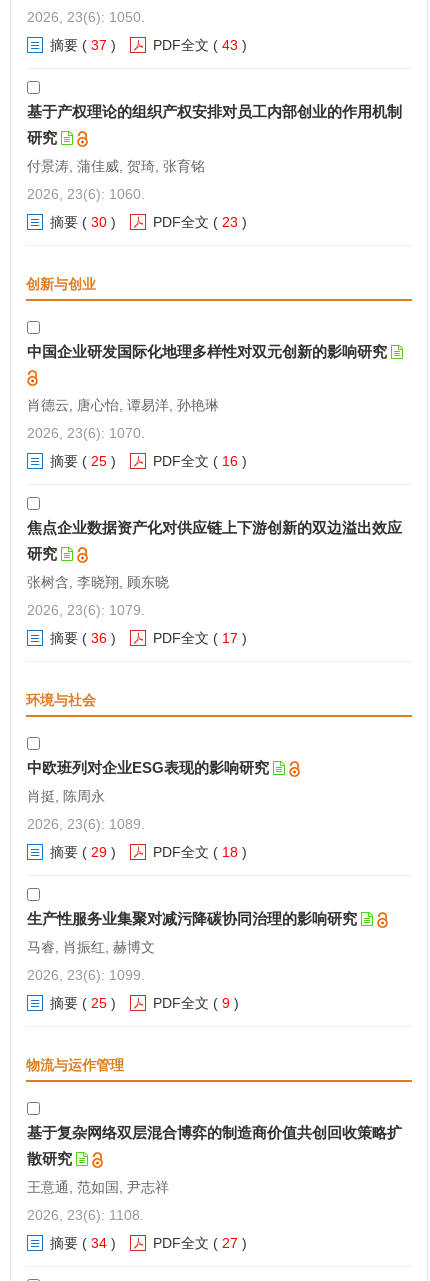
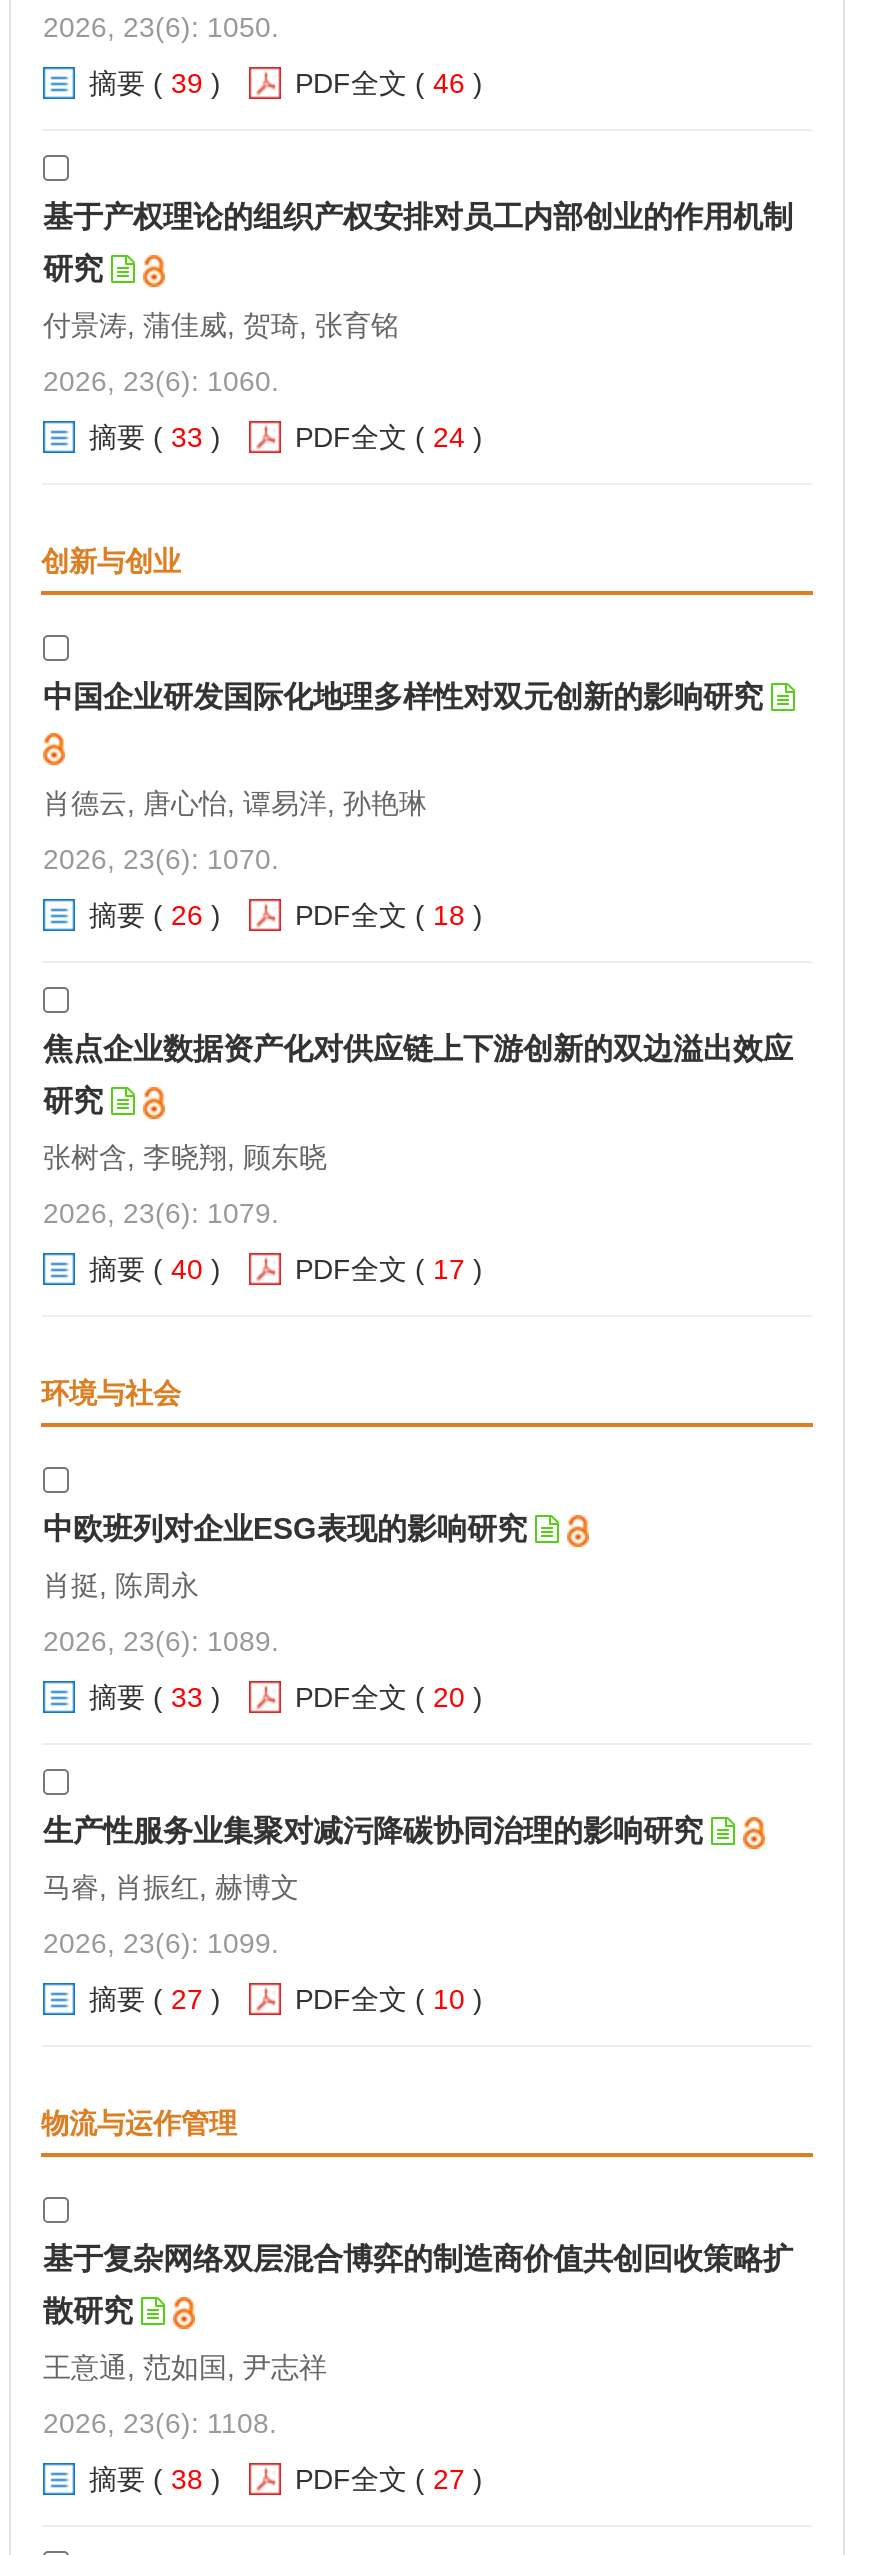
[50,37,120,53] 摘要( 37) -> [89,67,229,99] 摘要( 39)
[153,37,247,53] PDF全文 ( 43) -> [295,67,483,99] PDF全文 ( 46)
[50,214,120,230] 摘要( 30) -> [89,421,229,453] 摘要( 33)
[153,214,247,230] PDF全文 ( 23) -> [295,421,483,453] PDF全文 ( 24)
[50,453,120,469] 摘要( 25) -> [89,899,229,931] 摘要( 26)
[153,453,247,469] PDF全文 ( 16) -> [295,899,483,931] PDF全文 ( 18)
[50,630,120,646] 摘要( 36) -> [89,1253,229,1285] 摘要( 40)
[50,844,120,860] 摘要( 29) -> [89,1681,229,1713] 摘要( 33)
[153,844,247,860] PDF全文 ( 18) -> [295,1681,483,1713] PDF全文 ( 20)
[50,995,120,1011] 摘要( 25) -> [89,1983,229,2015] 摘要( 27)
[153,995,239,1011] PDF全文 ( 9) -> [295,1983,483,2015] PDF全文 ( 10)
[50,1235,120,1251] 摘要( 34) -> [89,2463,229,2495] 摘要( 38)

